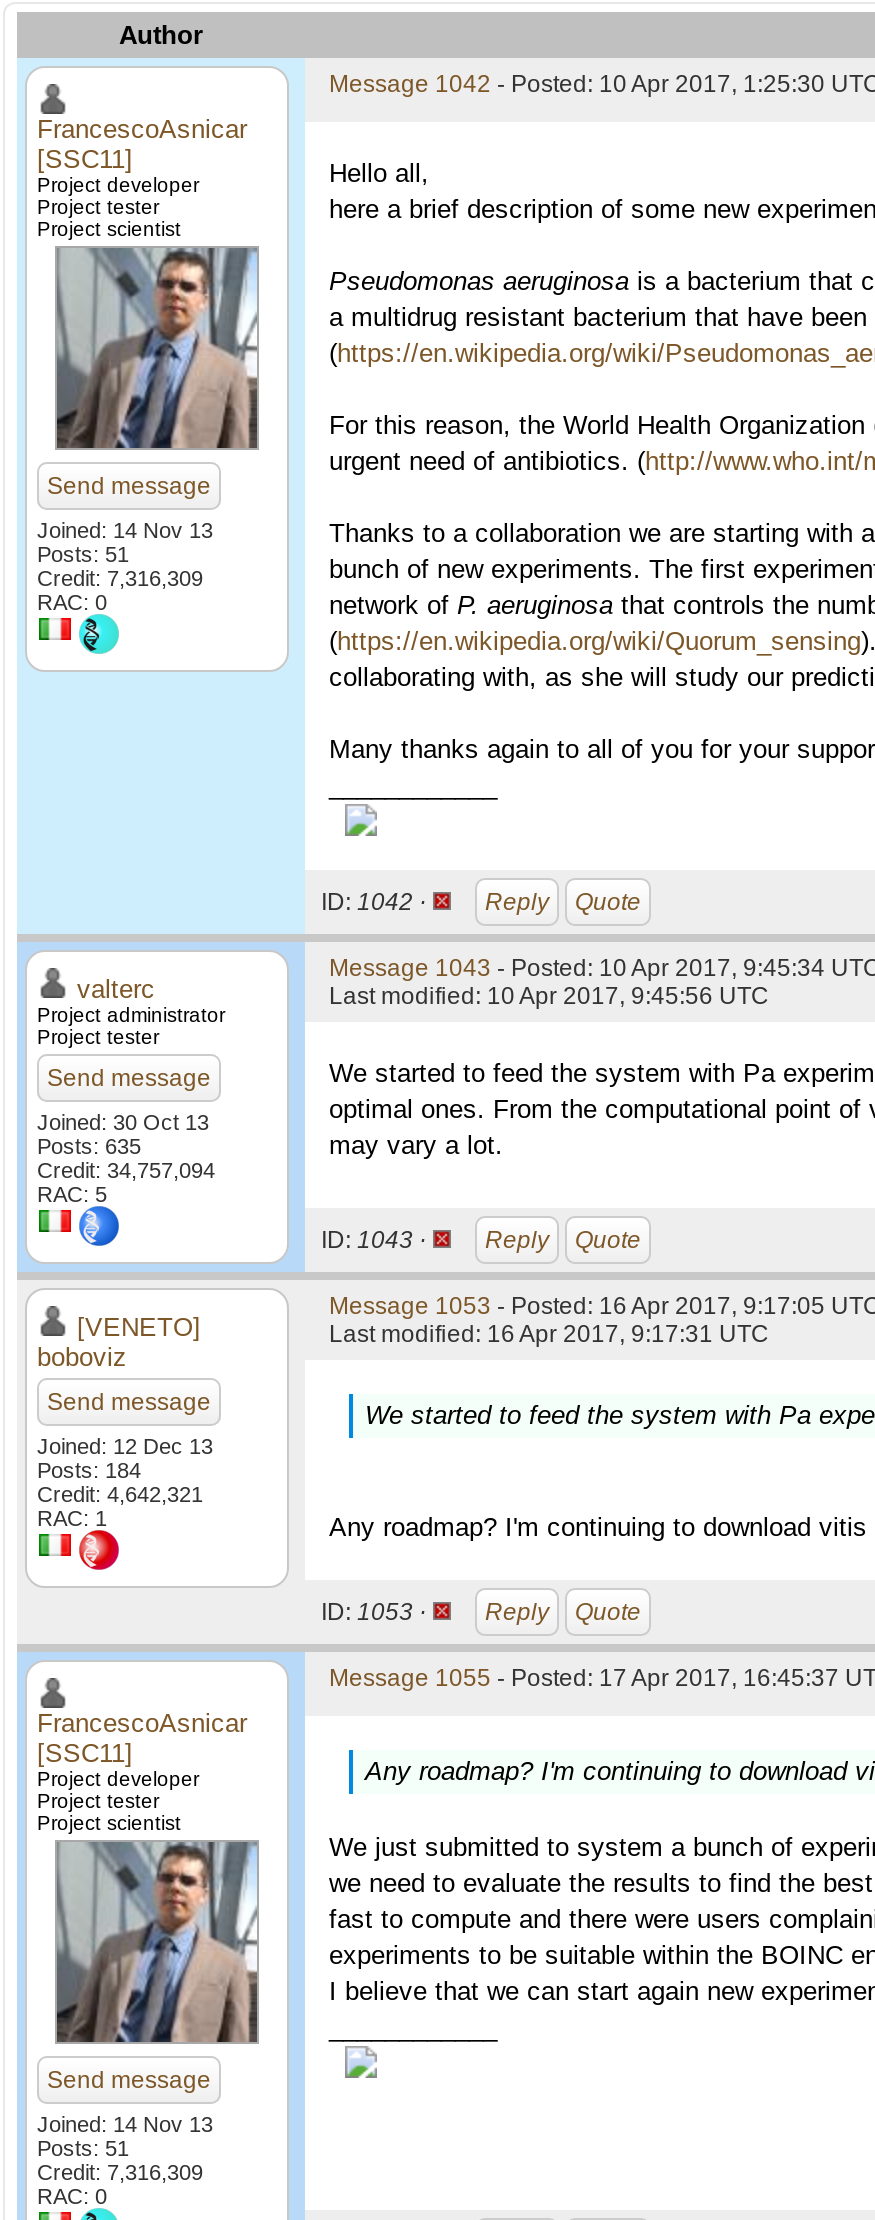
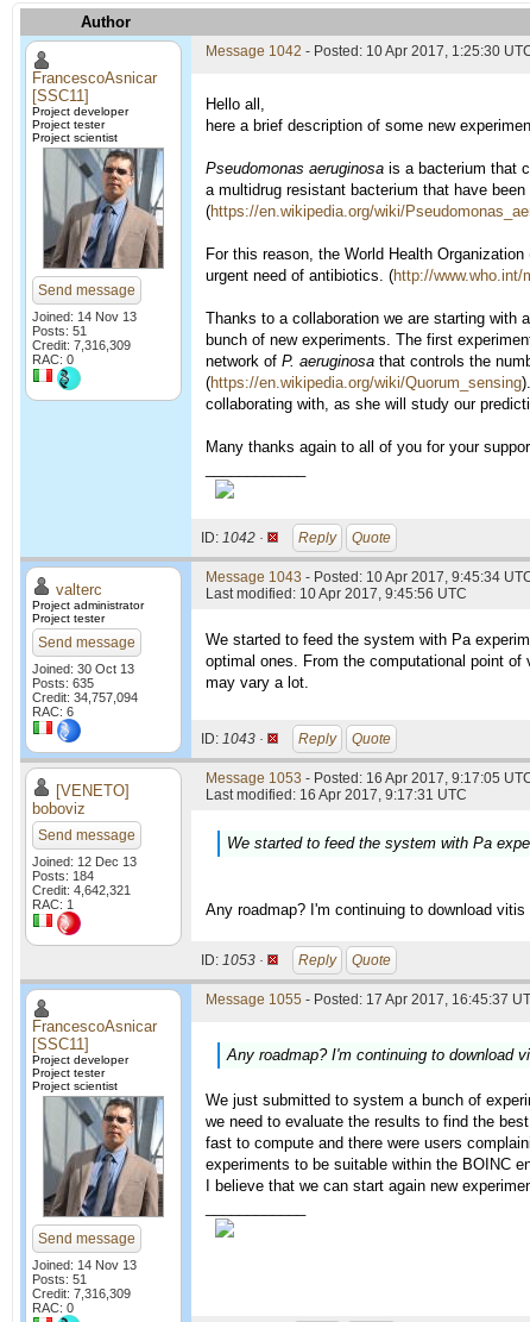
[37,1182,107,1206] RAC: 5 -> [32,704,74,719] RAC: 6

